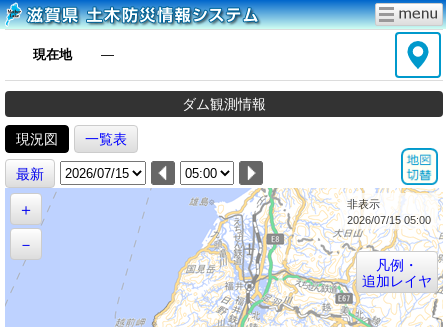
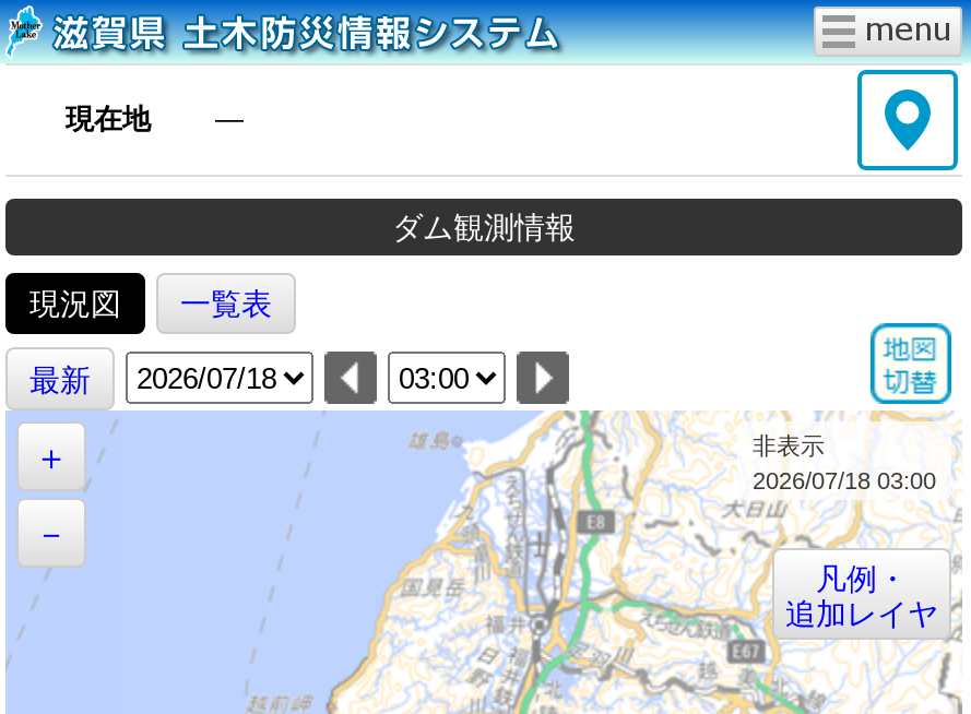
[347,214,431,226] 2026/07/15 05:00 -> [753,467,936,493] 2026/07/18 03:00

